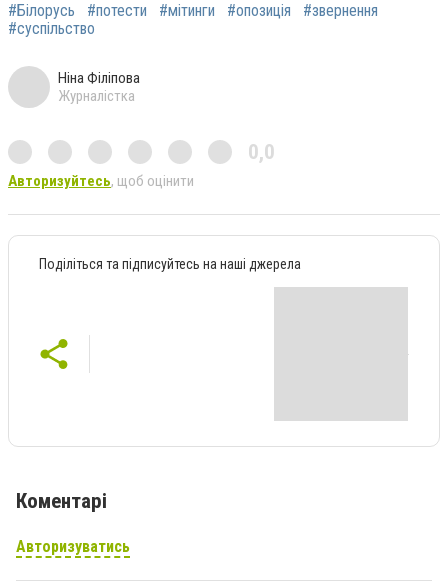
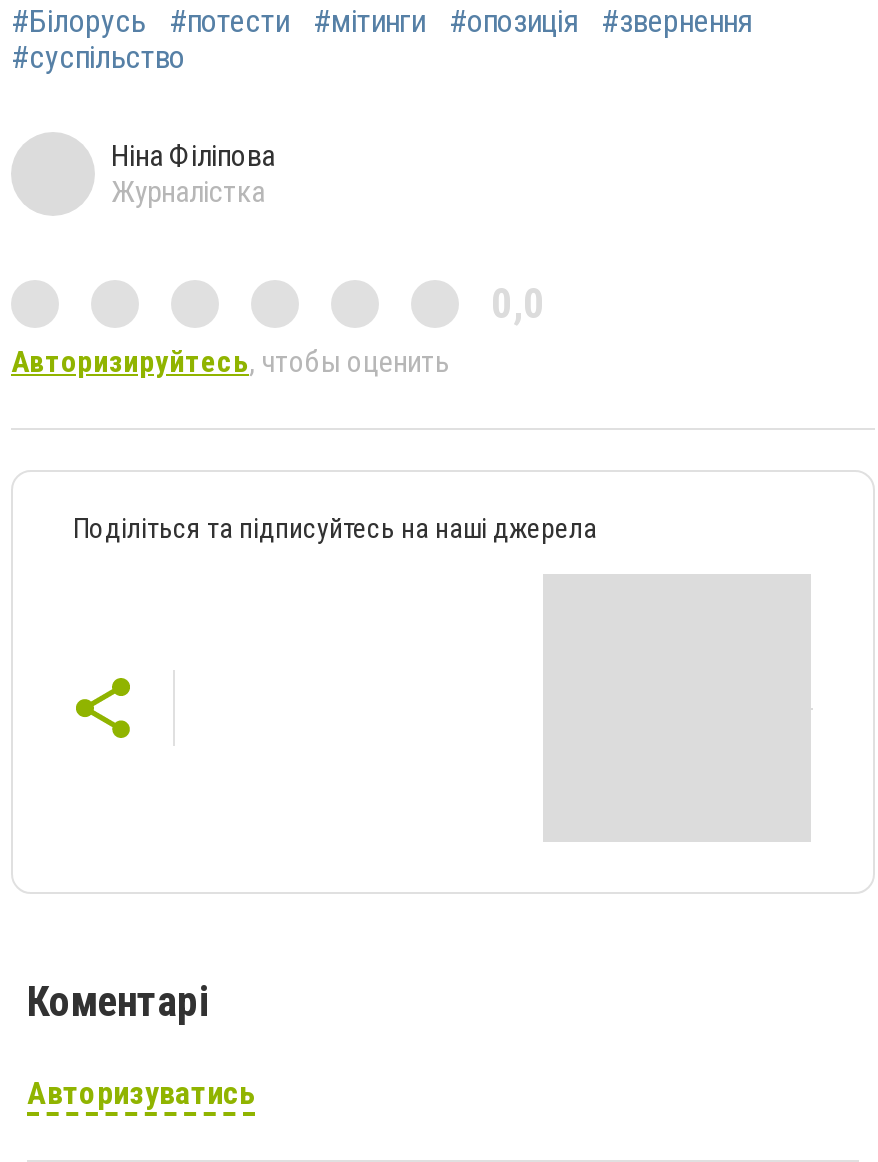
[8,171,194,189] Авторизуйтесь, щоб оцінити -> [11,343,449,379] Авторизируйтесь, чтобы оценить

